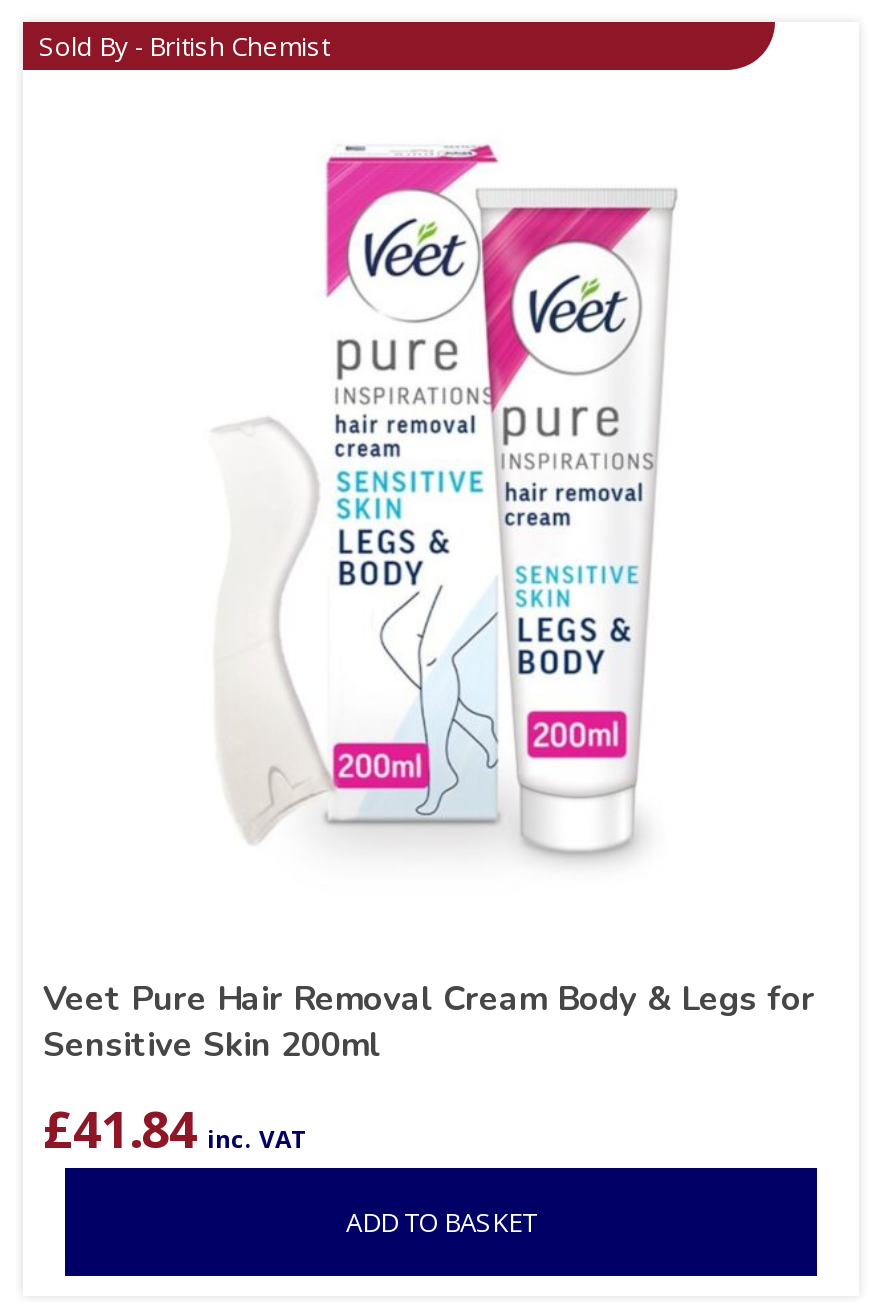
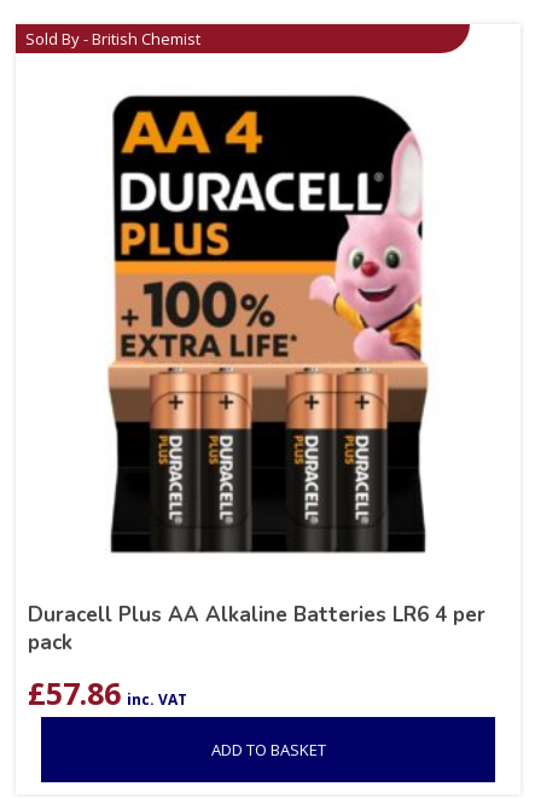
[43,140,815,1162] [image] | Veet Pure Hair Removal Cream Body & Legs for | Sensitive Skin 200ml | £41.84 inc. VAT -> [28,94,485,713] [image] | Duracell Plus AA Alkaline Batteries LR6 4 per | pack | £57.86 inc. VAT

